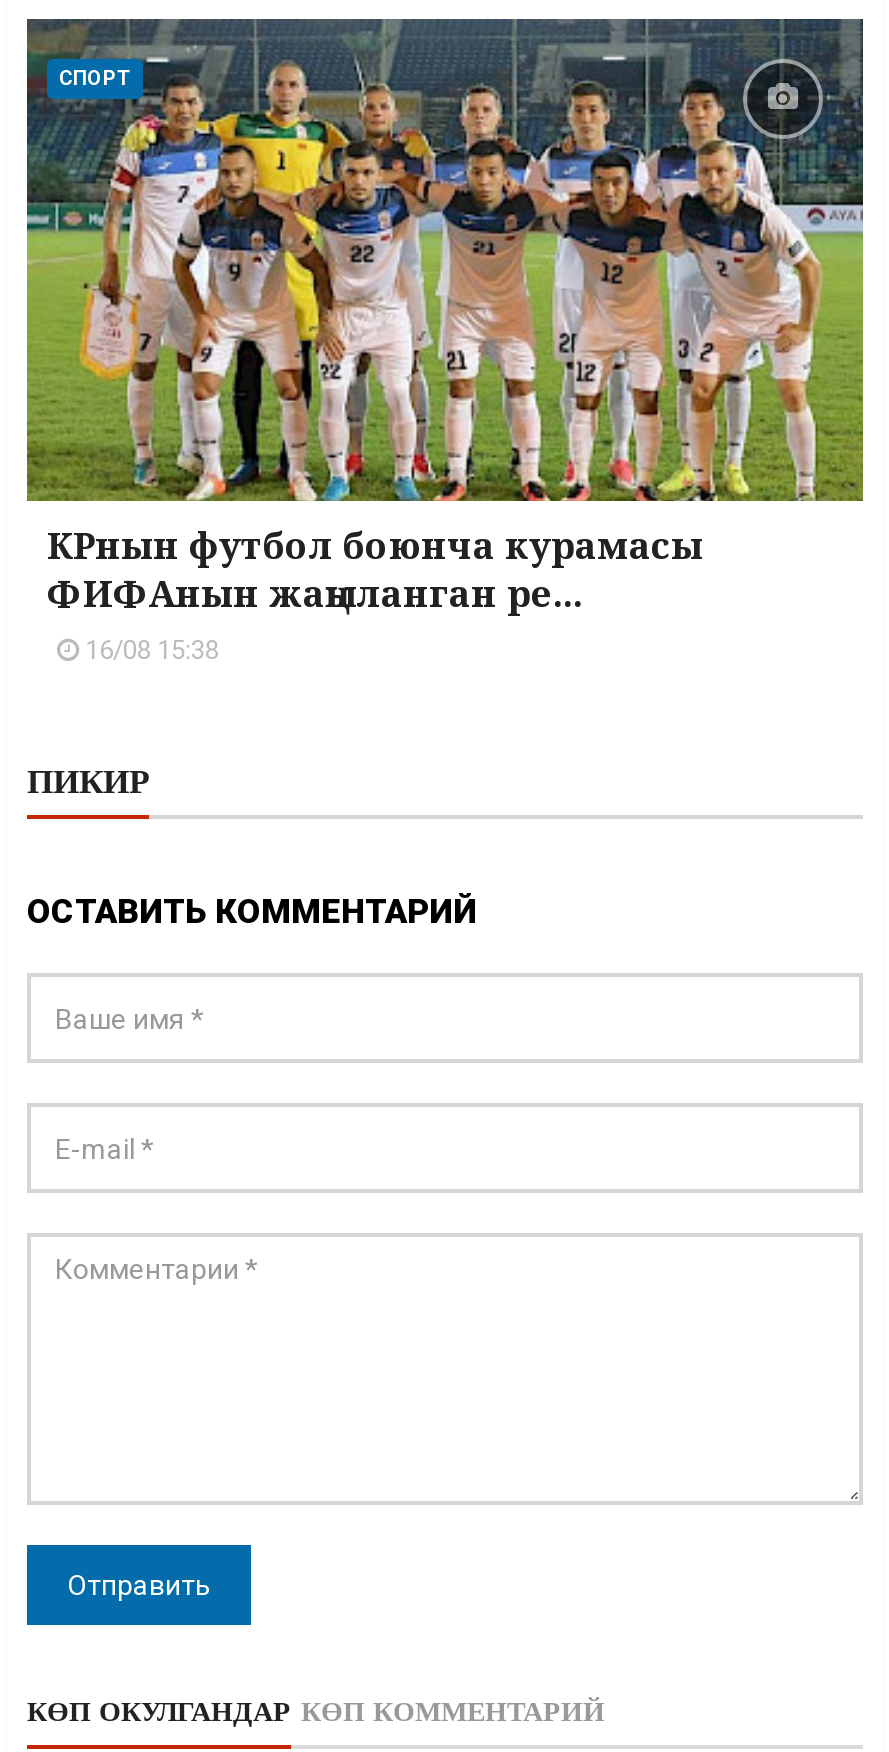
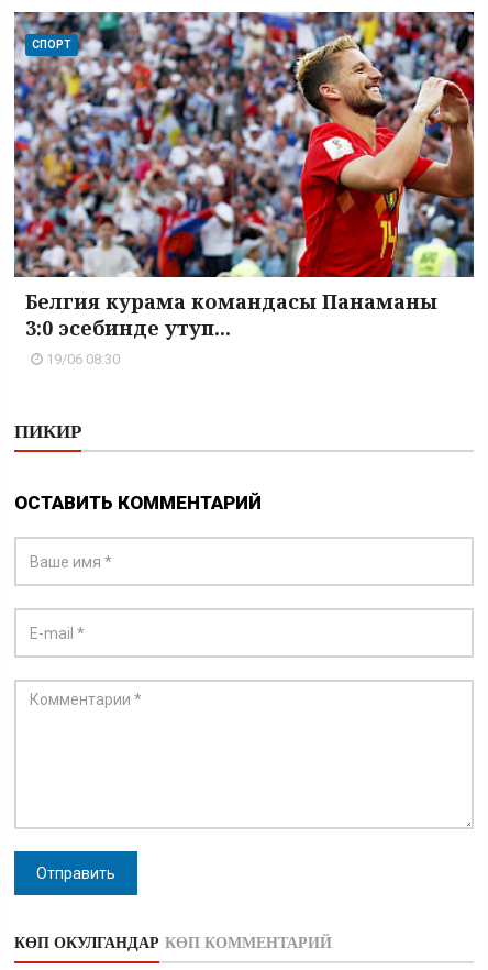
[25,17,865,666] [image] | КРнын футбол боюнча курамасы | ФИФАнын жаңыланган ре... | 16/08 15:38 -> [13,11,475,368] [image] | Белгия курама командасы Панаманы | 3:0 эсебинде утуп... | 19/06 08:30

